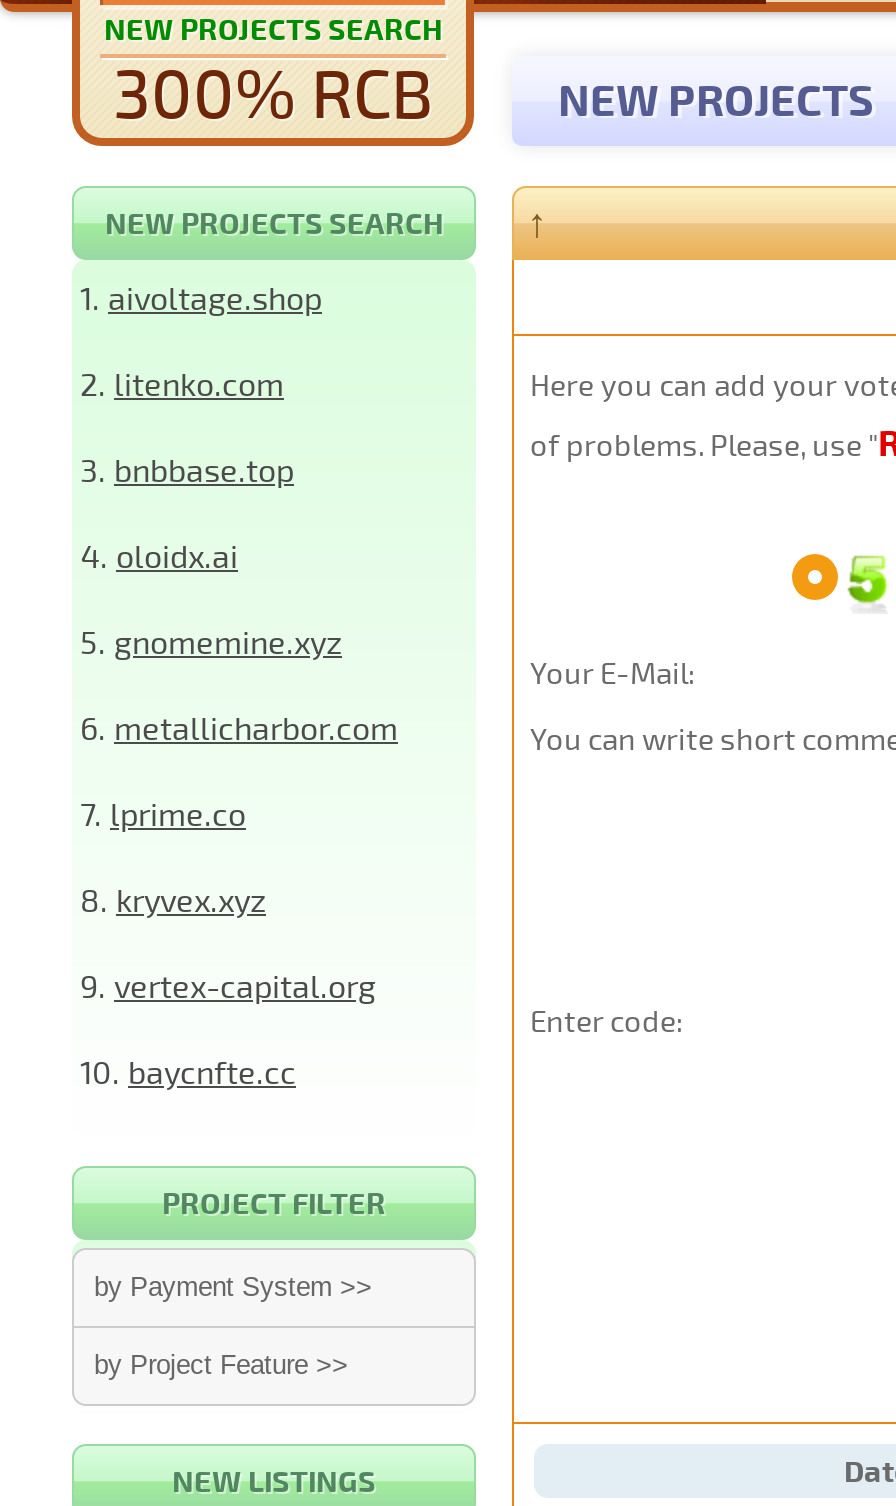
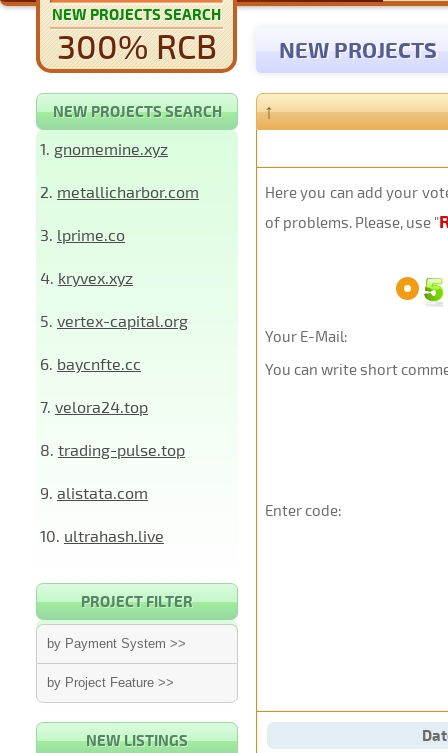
[80,278,322,316] 1. aivoltage.shop -> [40,139,168,158] 1. gnomemine.xyz
[80,364,284,402] 2. litenko.com -> [40,182,199,201] 2. metallicharbor.com
[80,450,294,488] 3. bnbbase.top -> [40,225,125,244] 3. lprime.co
[80,536,238,574] 4. oloidx.ai -> [40,268,133,287] 4. kryvex.xyz
[80,622,342,660] 5. gnomemine.xyz -> [40,311,188,330] 5. vertex-capital.org
[80,708,398,746] 6. metallicharbor.com -> [40,354,141,373] 6. baycnfte.cc
[80,794,246,832] 7. lprime.co -> [40,397,148,416] 7. velora24.top
[80,880,266,918] 8. kryvex.xyz -> [40,440,185,459] 8. trading-pulse.top
[80,966,376,1004] 9. vertex-capital.org -> [40,483,148,502] 9. alistata.com
[80,1052,296,1090] 10. baycnfte.cc -> [40,526,164,545] 10. ultrahash.live

